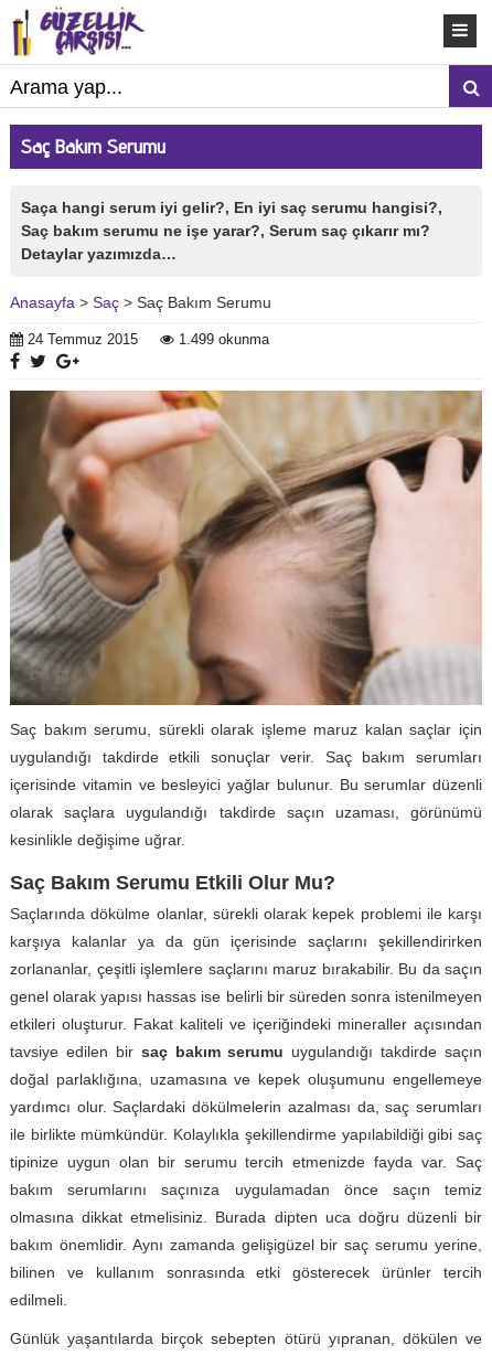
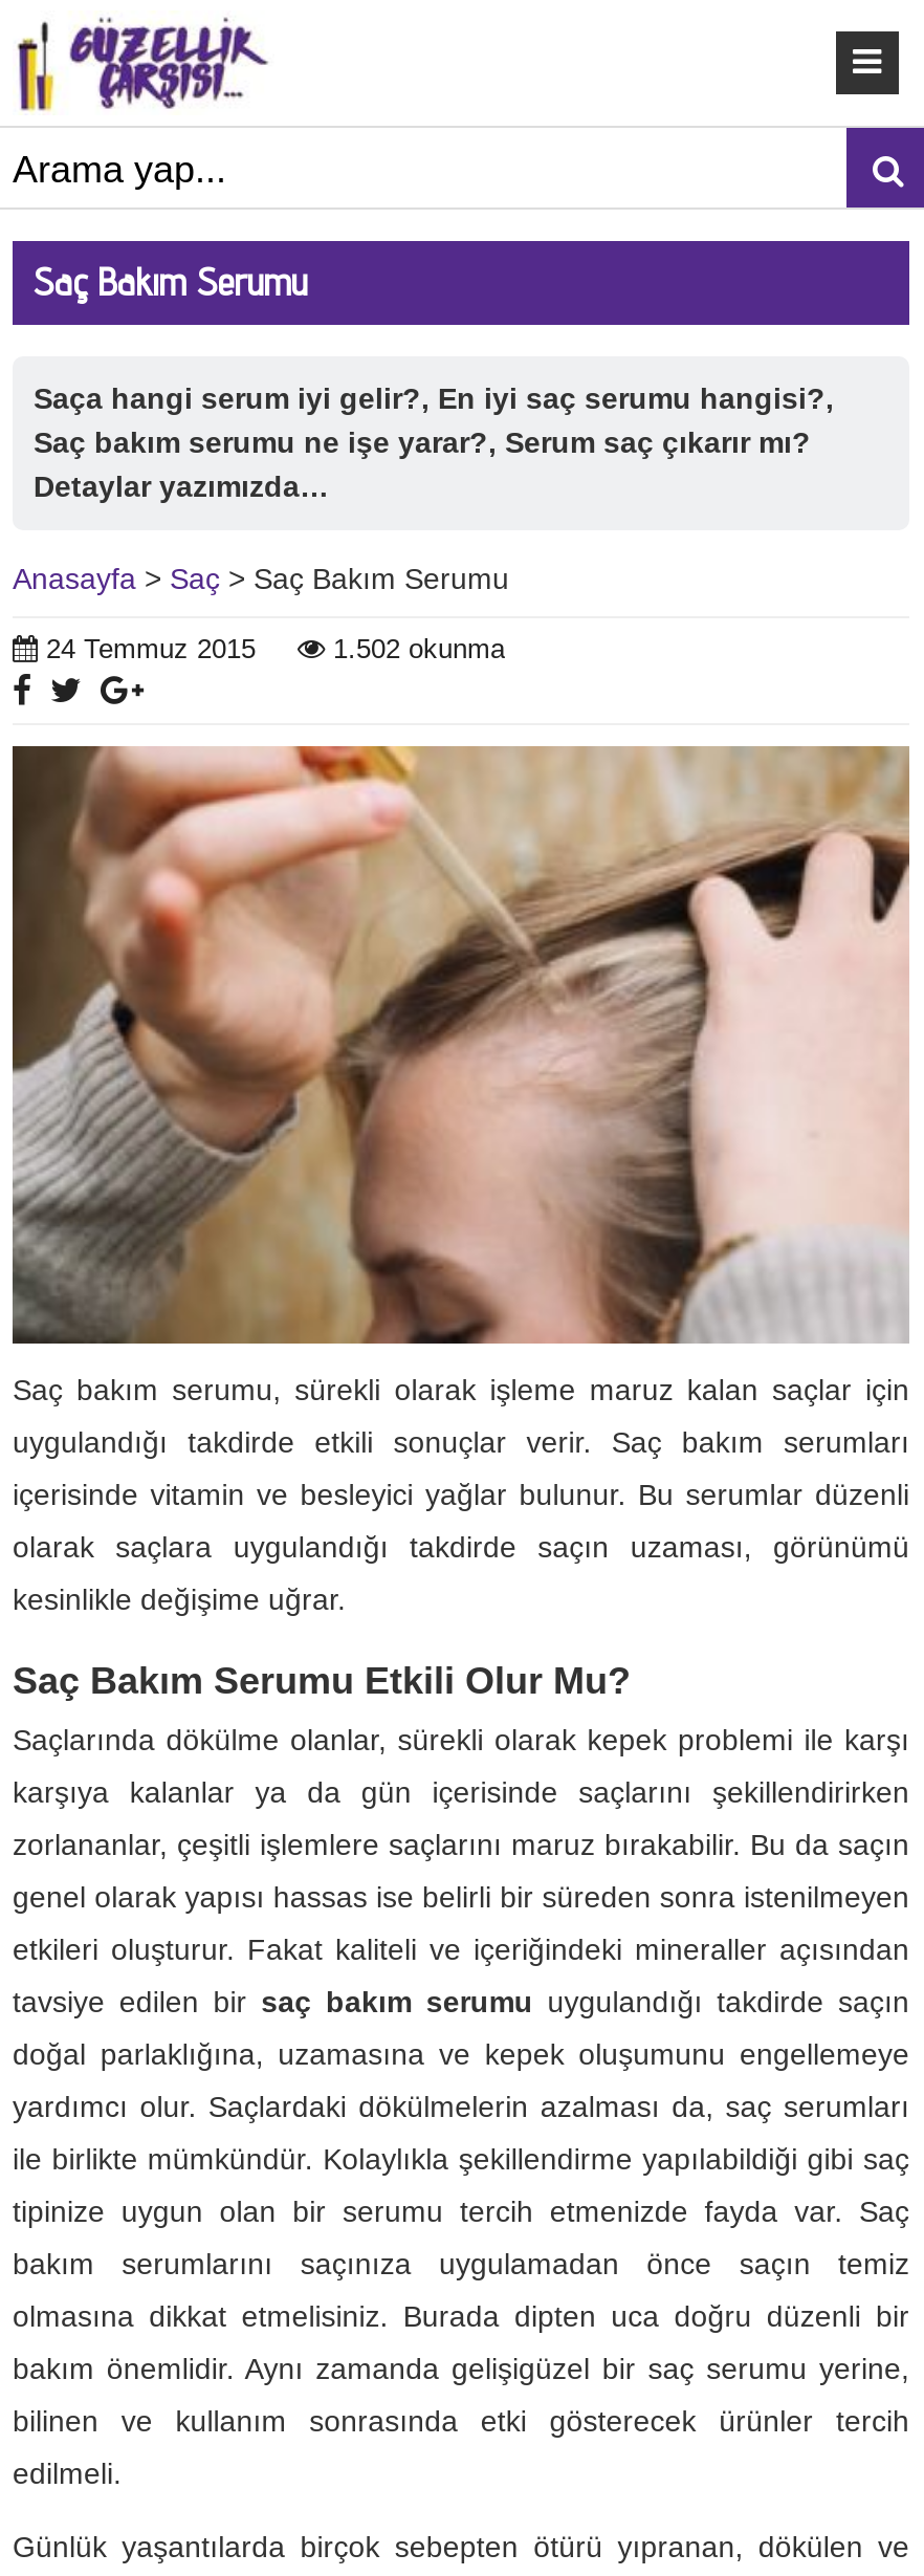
[174,331,269,348] 1.499 okunma -> [325,633,505,664] 1.502 okunma

